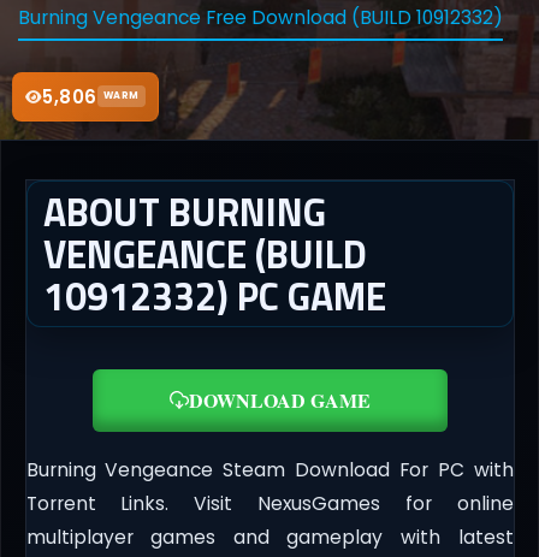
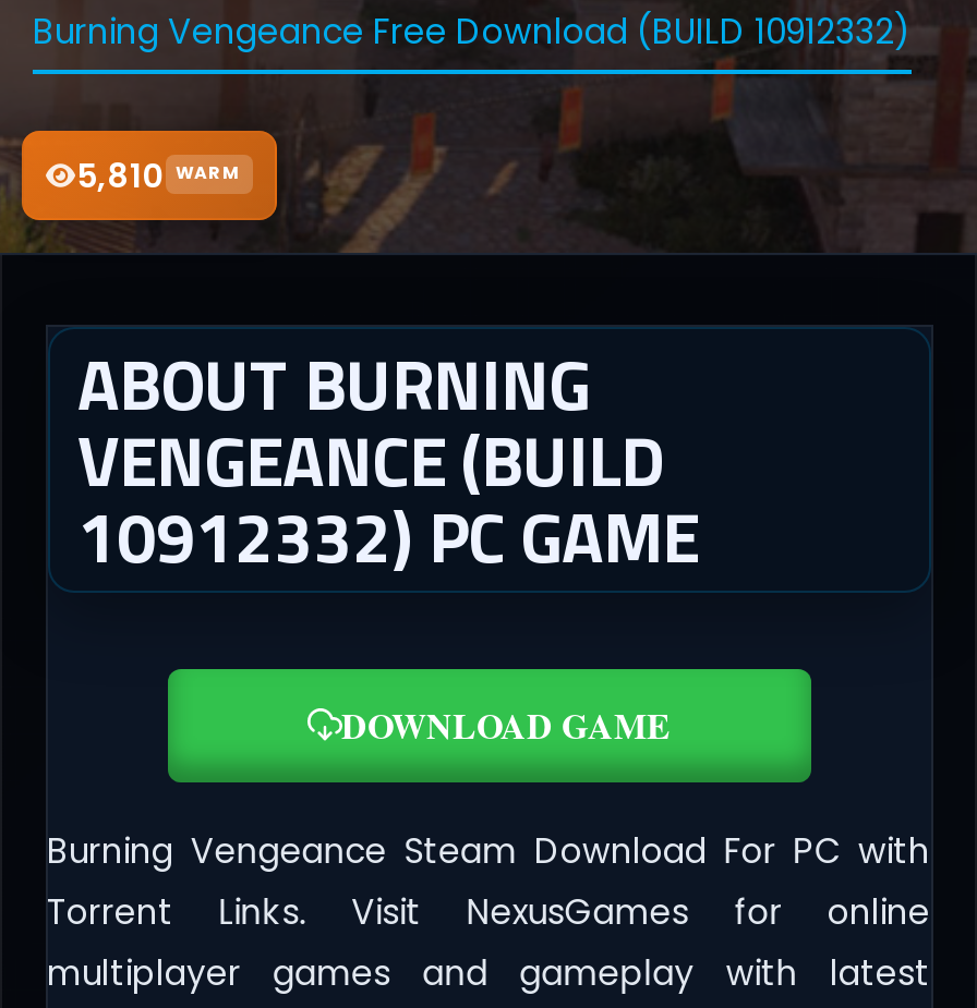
[42,84,139,109] 5,806 WARM -> [76,153,241,198] 5,810 WARM

